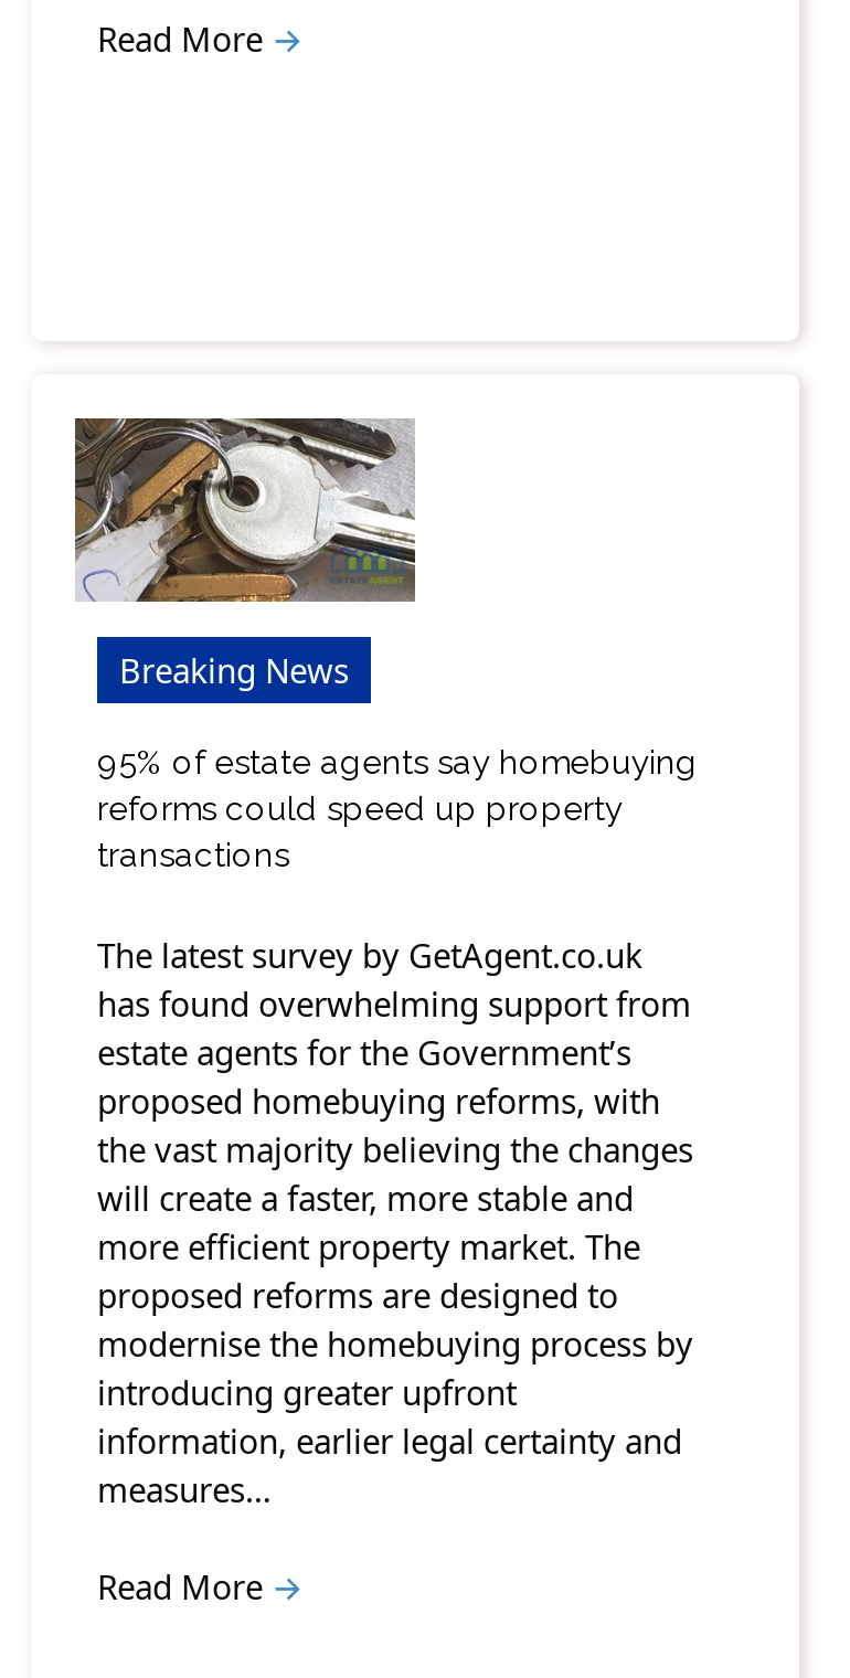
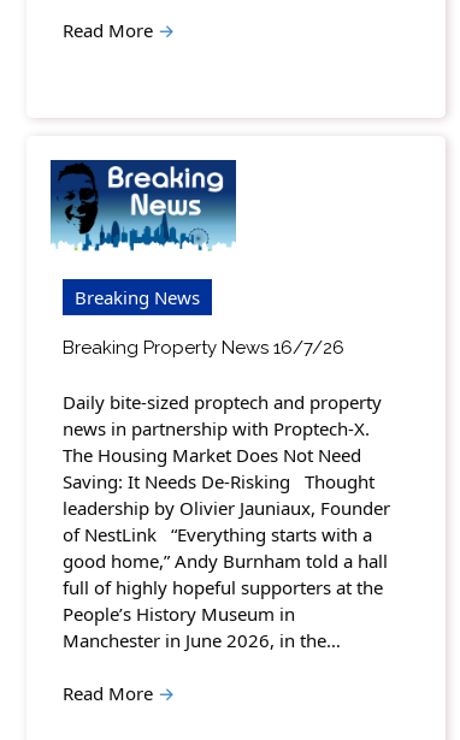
[73,416,417,586] [image] -> [49,159,237,260] [image]
[97,743,698,876] 95% of estate agents say homebuying | reforms could speed up property | transactions -> [63,337,344,359] Breaking Property News 16/7/26
[97,932,693,1511] The latest survey by GetAgent.co.uk | has found overwhelming support from | estate agents for the Government’s | proposed homebuying reforms, with | the vast majority believing the changes | will create a faster, more stable and | more efficient property market. The | proposed reforms are designed to | modernise the homebuying process by | introducing greater upfront | information, earlier legal certainty and | measures… -> [63,389,390,652] Daily bite-sized proptech and property | news in partnership with Proptech-X. | The Housing Market Does Not Need | Saving: It Needs De-Risking Thought | leadership by Olivier Jauniaux, Founder | of NestLink “Everything starts with a | good home,” Andy Burnham told a hall | full of highly hopeful supporters at the | People’s History Museum in | Manchester in June 2026, in the…

